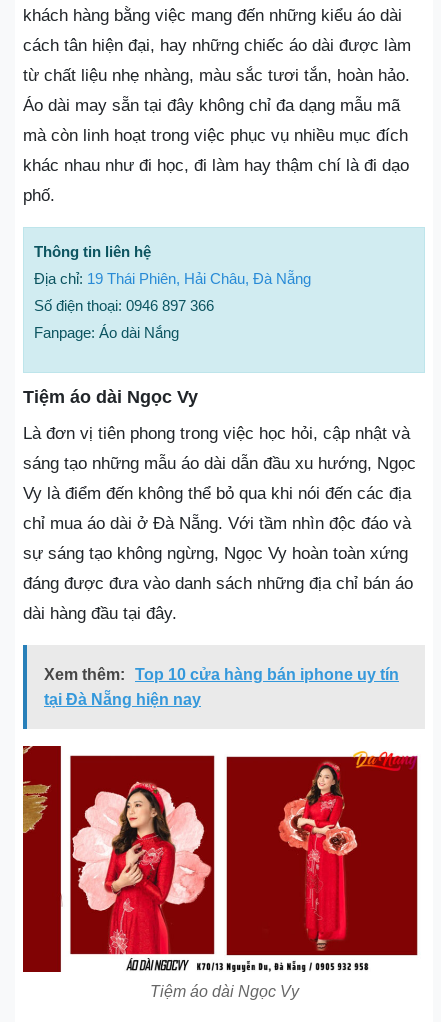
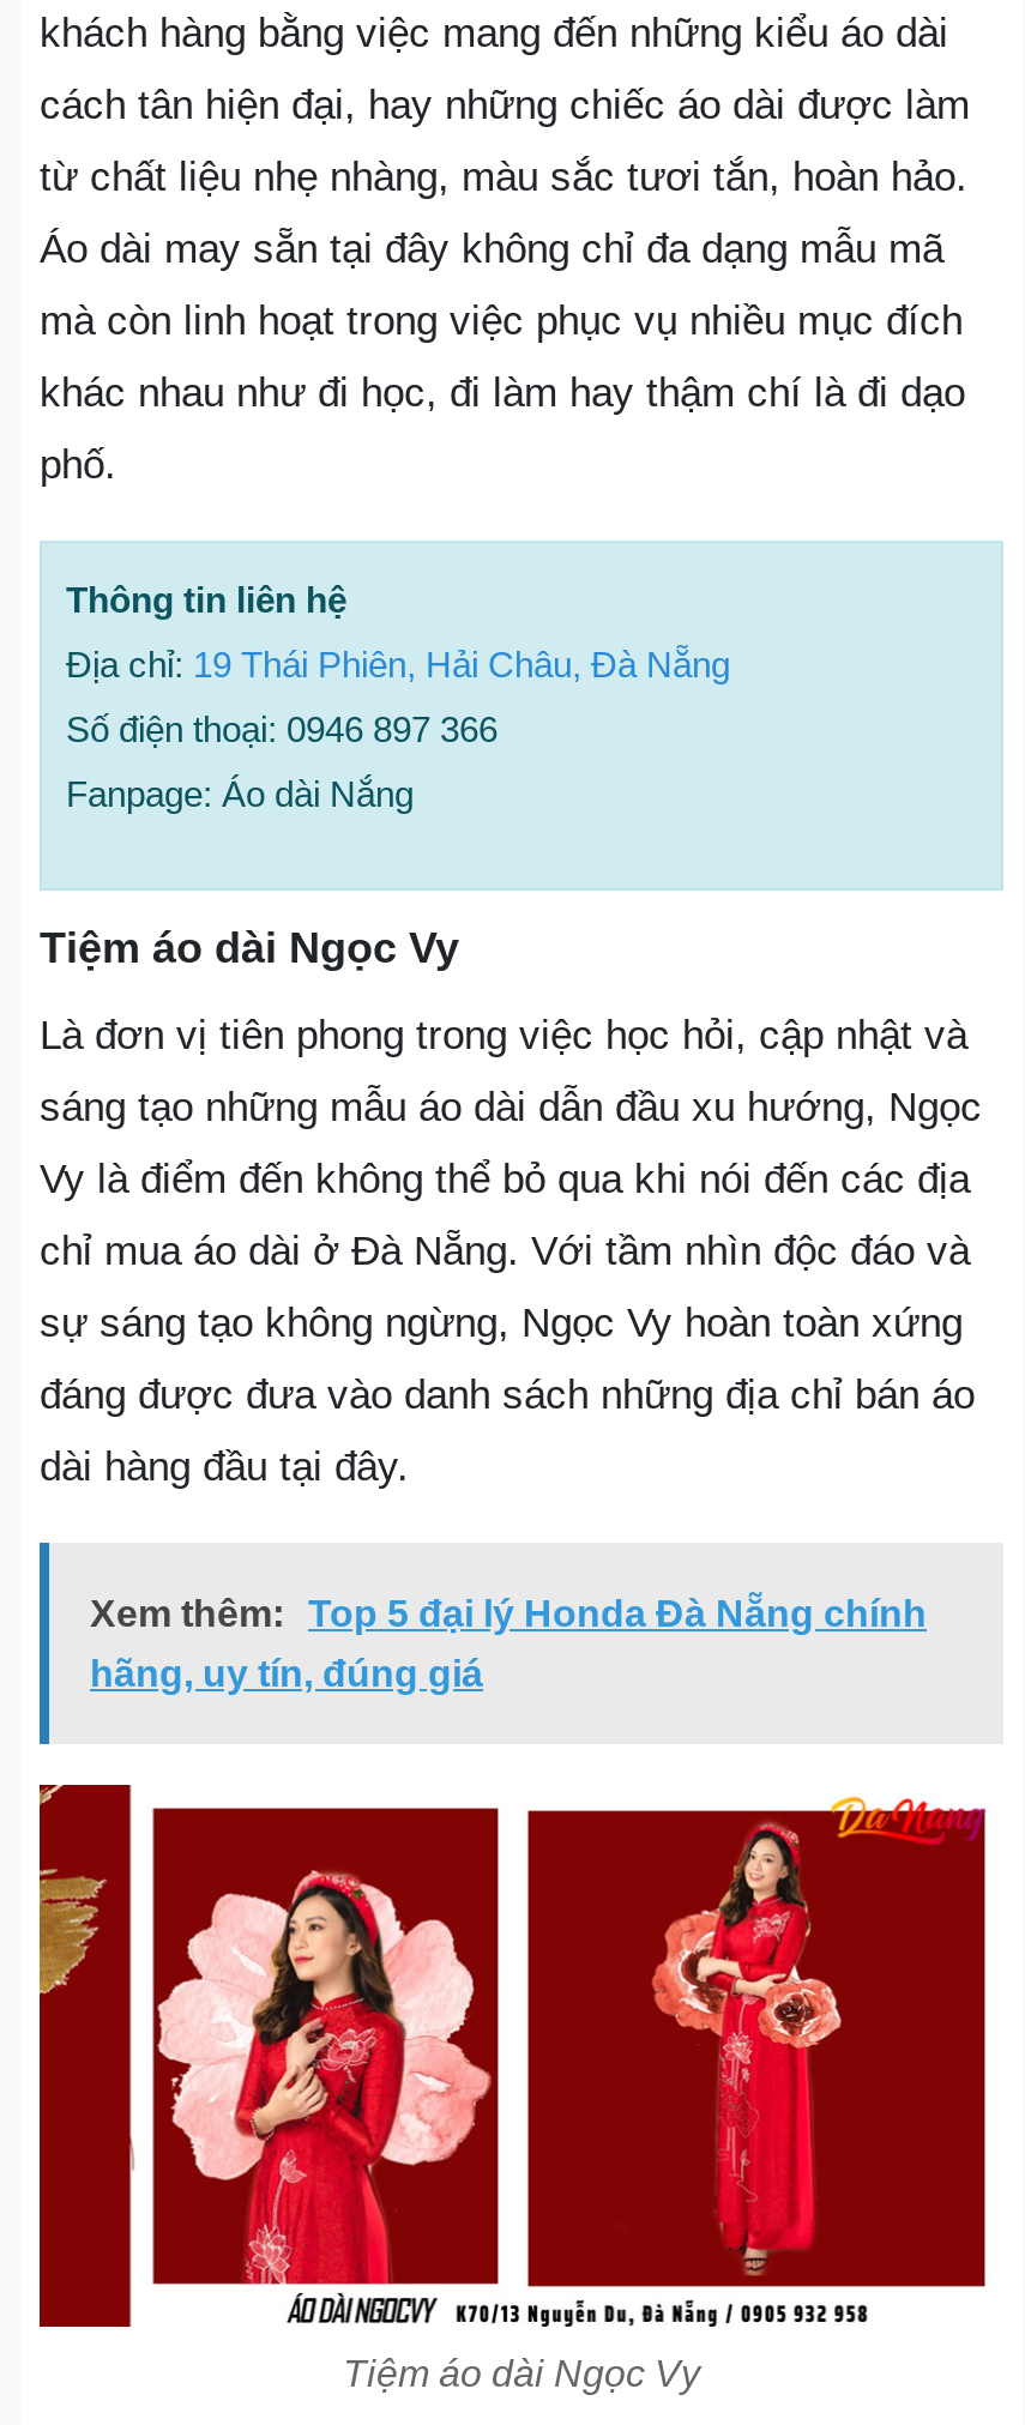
[44,666,399,683] Xem thêm: Top 10 cửa hàng bán iphone uy tín -> [90,1593,927,1634] Xem thêm: Top 5 đại lý Honda Đà Nẵng chính
[44,691,201,708] tại Đà Nẵng hiện nay -> [90,1653,483,1694] hãng, uy tín, đúng giá

